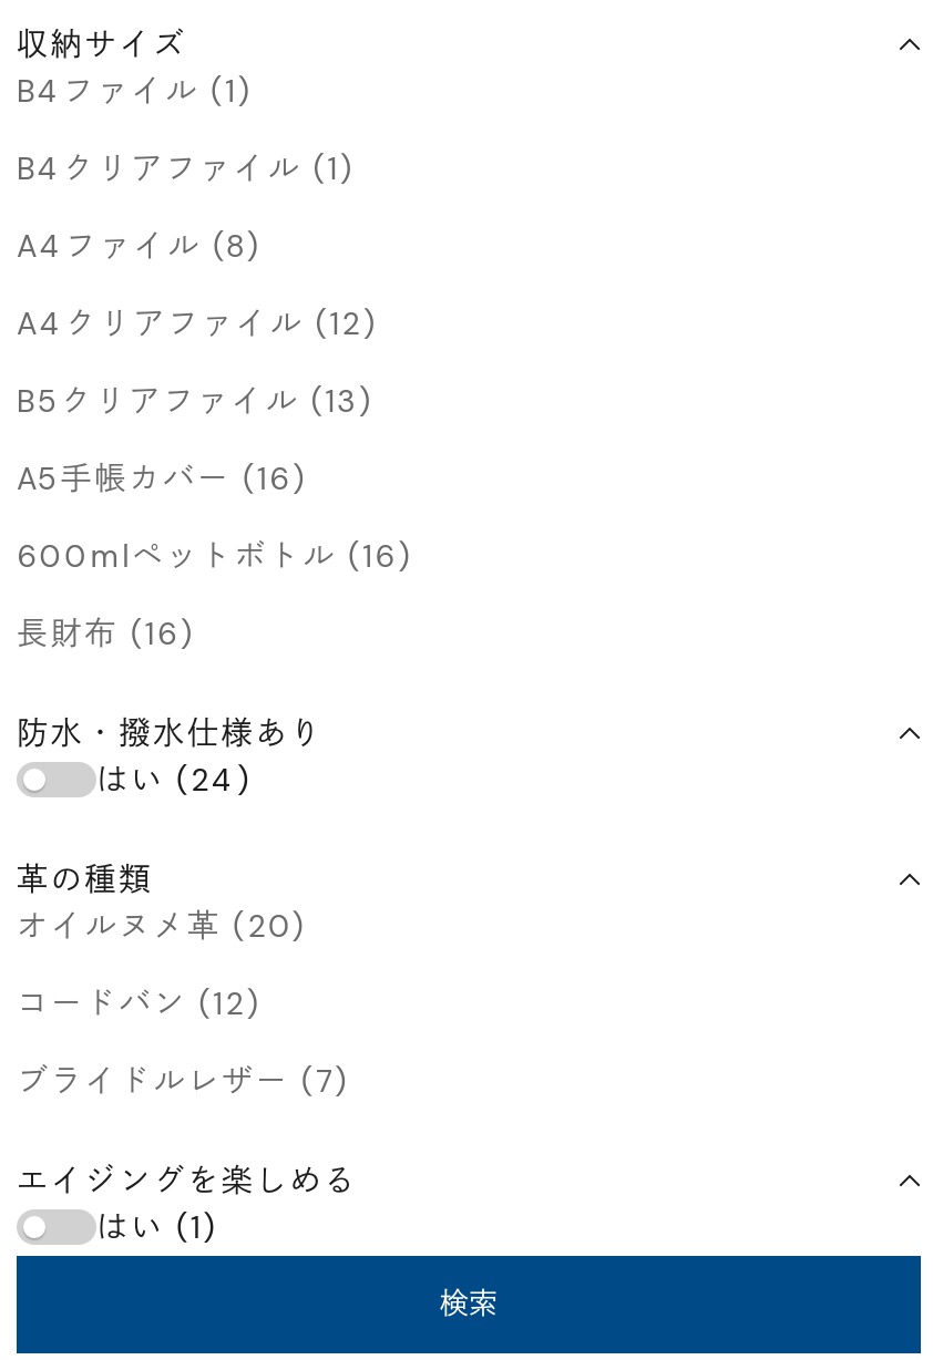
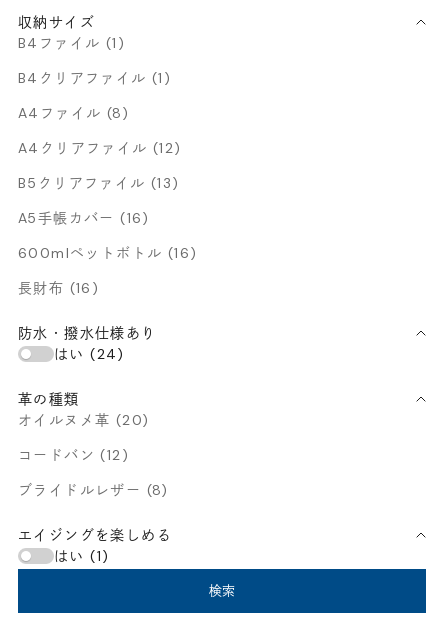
[17,1060,351,1100] ブライドルレザー (7) -> [18,481,169,499] ブライドルレザー (8)

